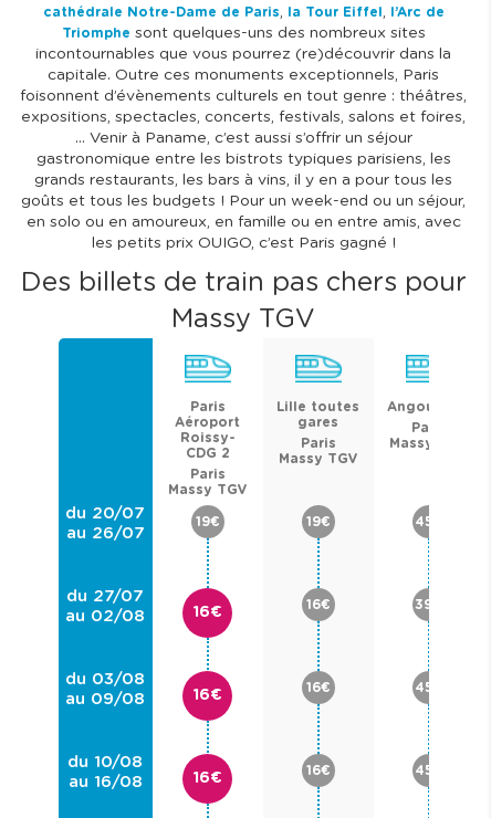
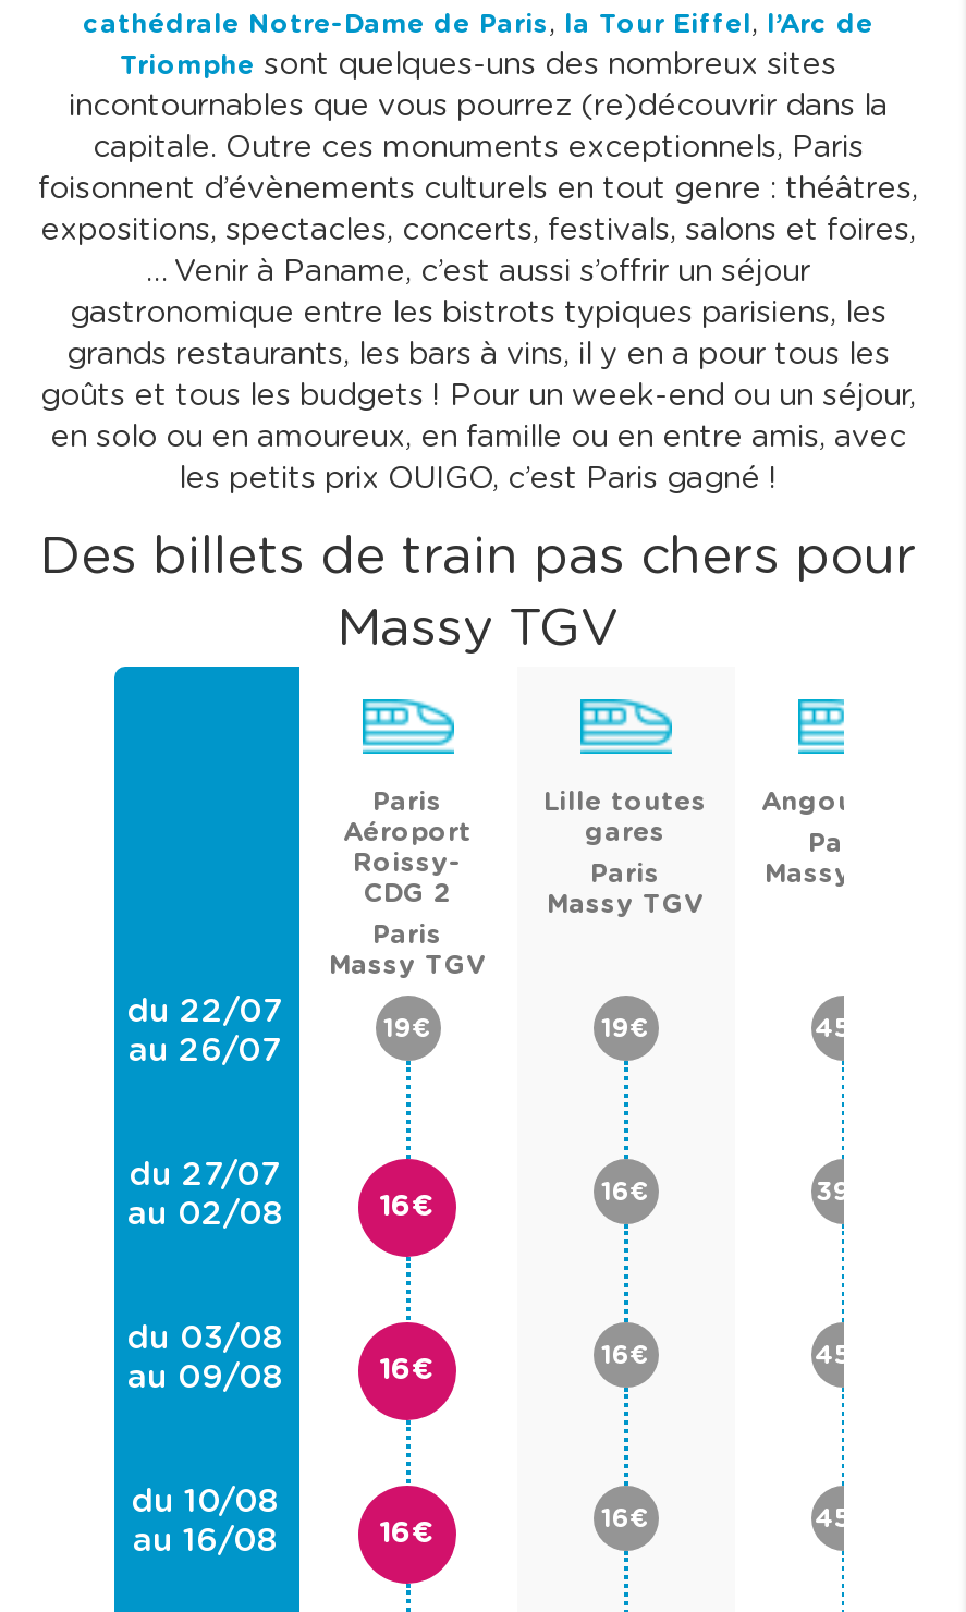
[65,505,145,522] du 20/07 -> [127,996,284,1028] du 22/07

